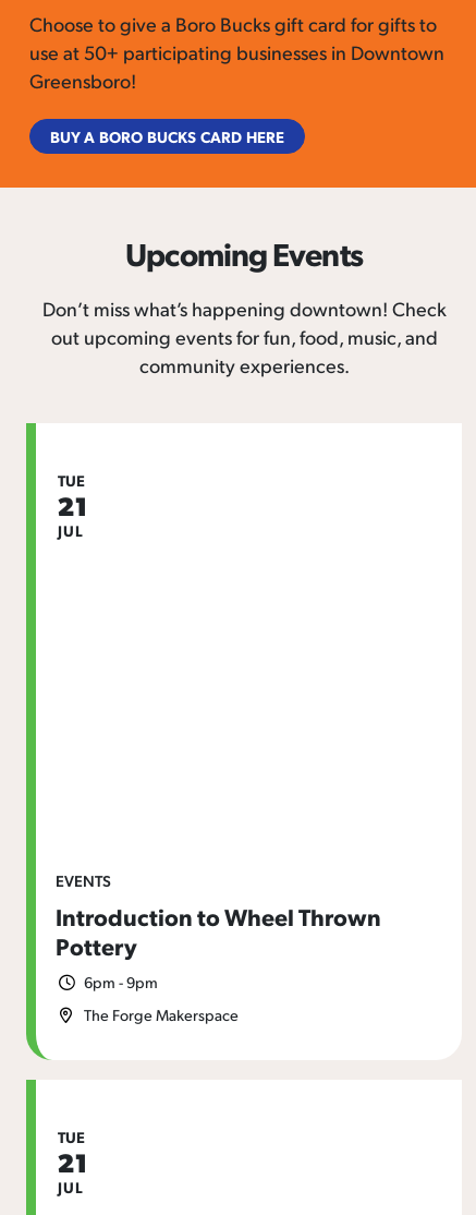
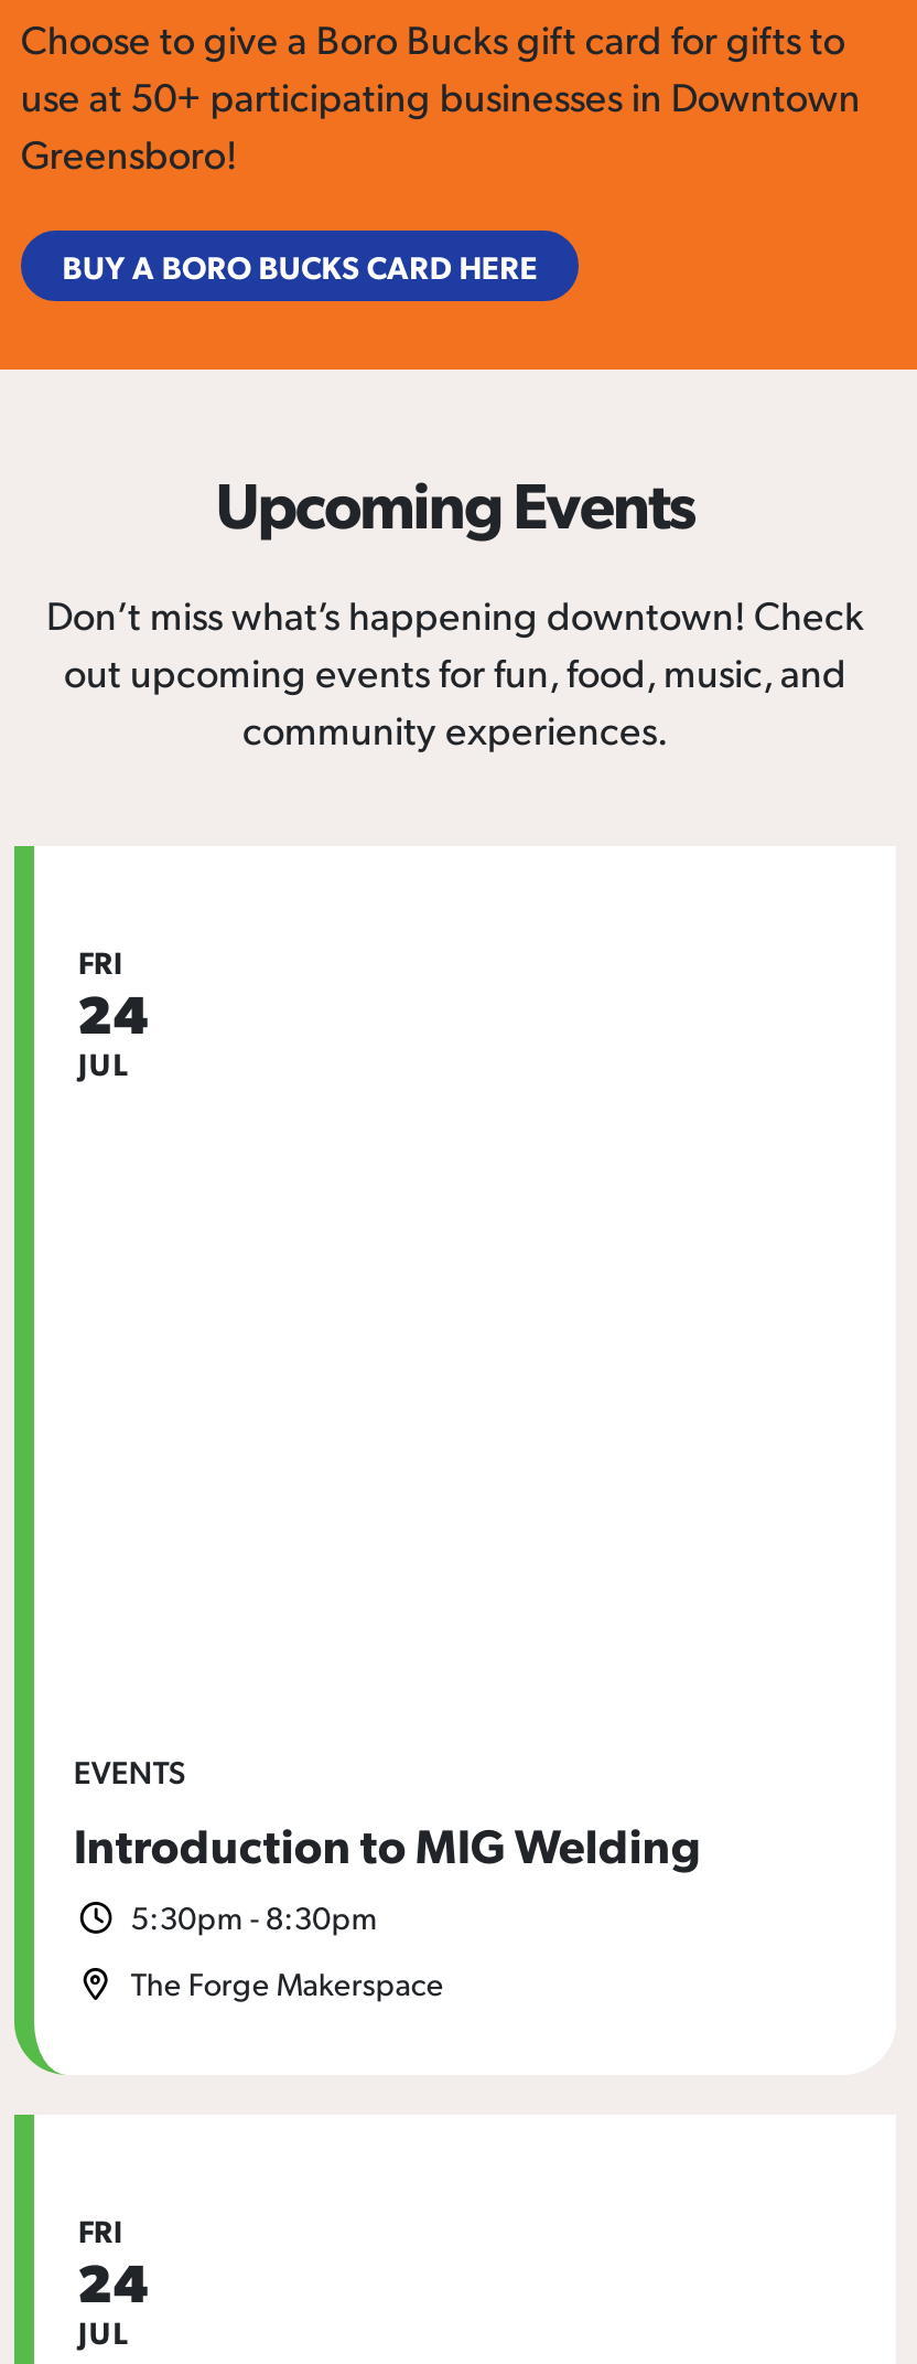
[58,470,88,522] TUE | 21 -> [78,941,151,1047] FRI | 24
[55,901,381,991] Introduction to Wheel Thrown | Pottery | 6pm - 9pm -> [74,1812,700,1935] Introduction to MIG Welding | 5:30pm - 8:30pm
[58,1127,88,1179] TUE | 21 -> [78,2209,151,2315] FRI | 24

